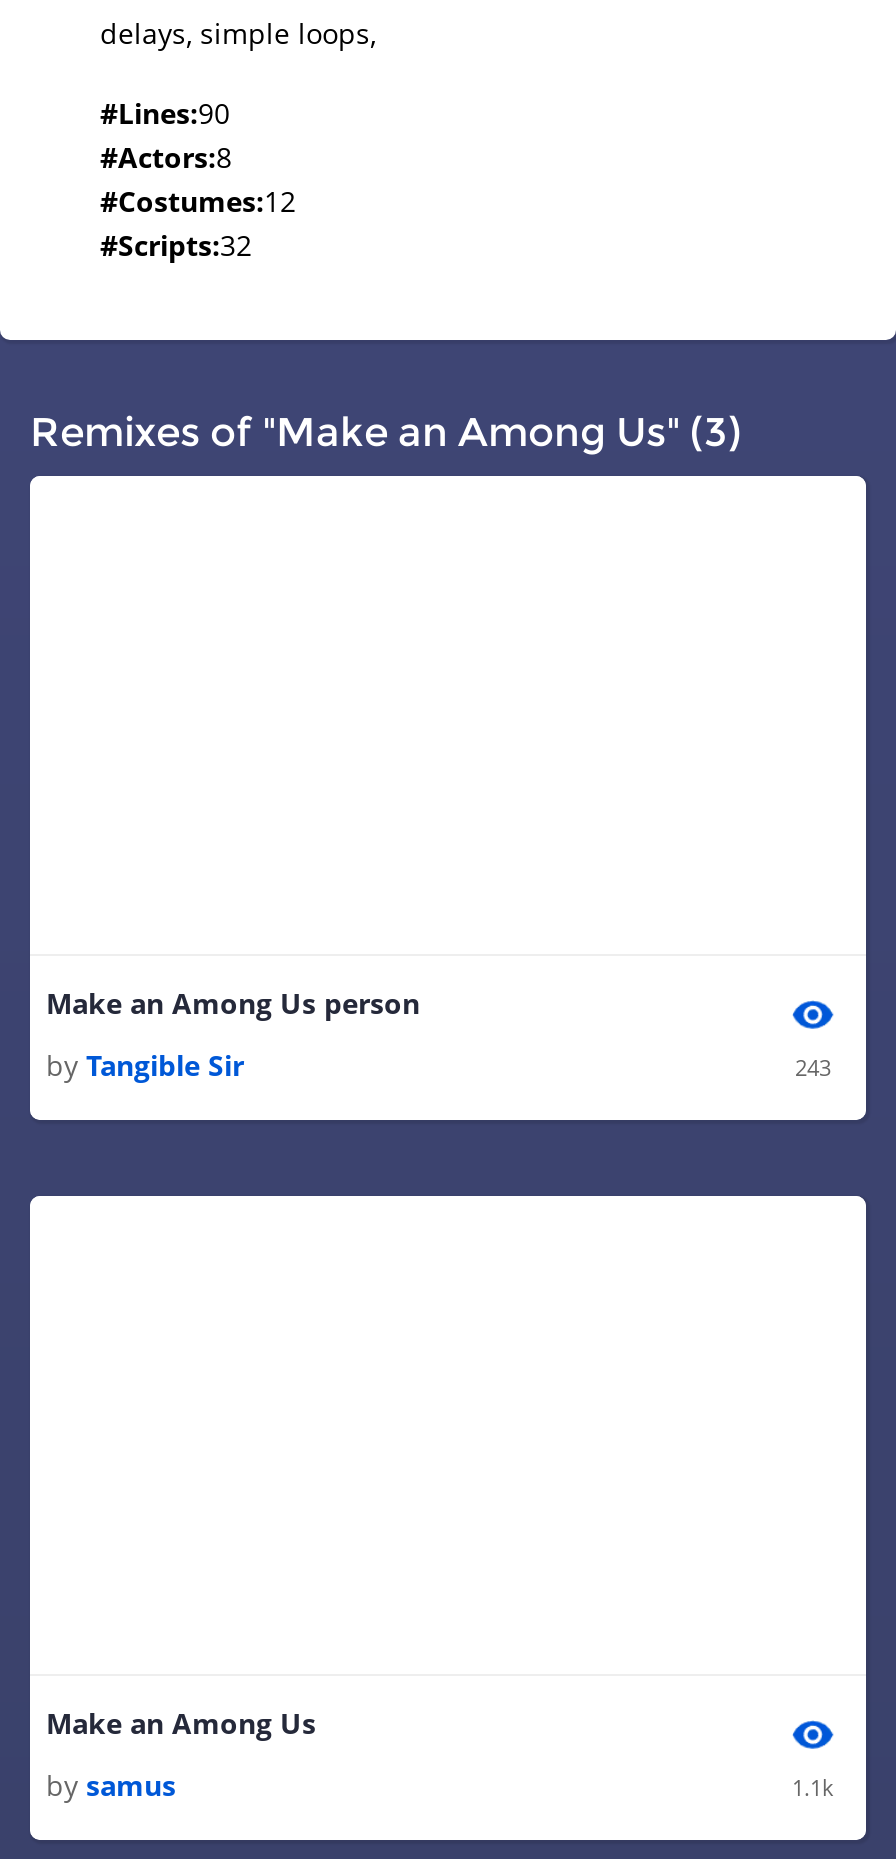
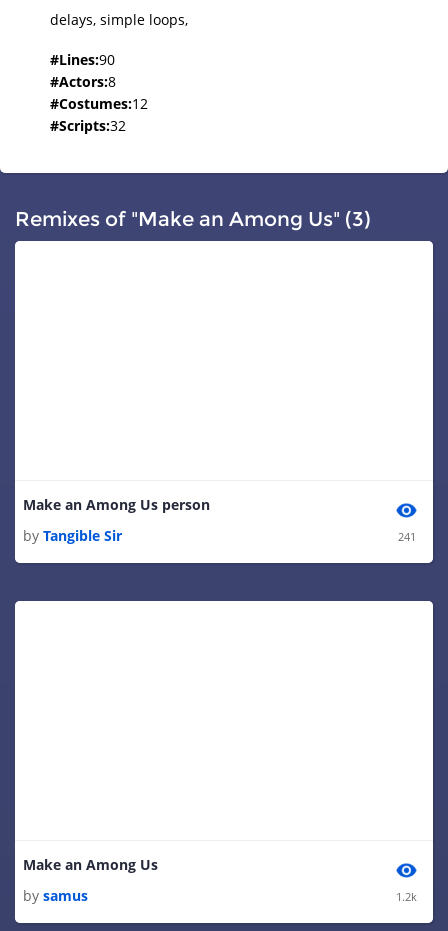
[795,1052,831,1082] 243 -> [397,529,415,544] 241
[792,1772,834,1802] 1.1k -> [396,889,417,904] 1.2k

